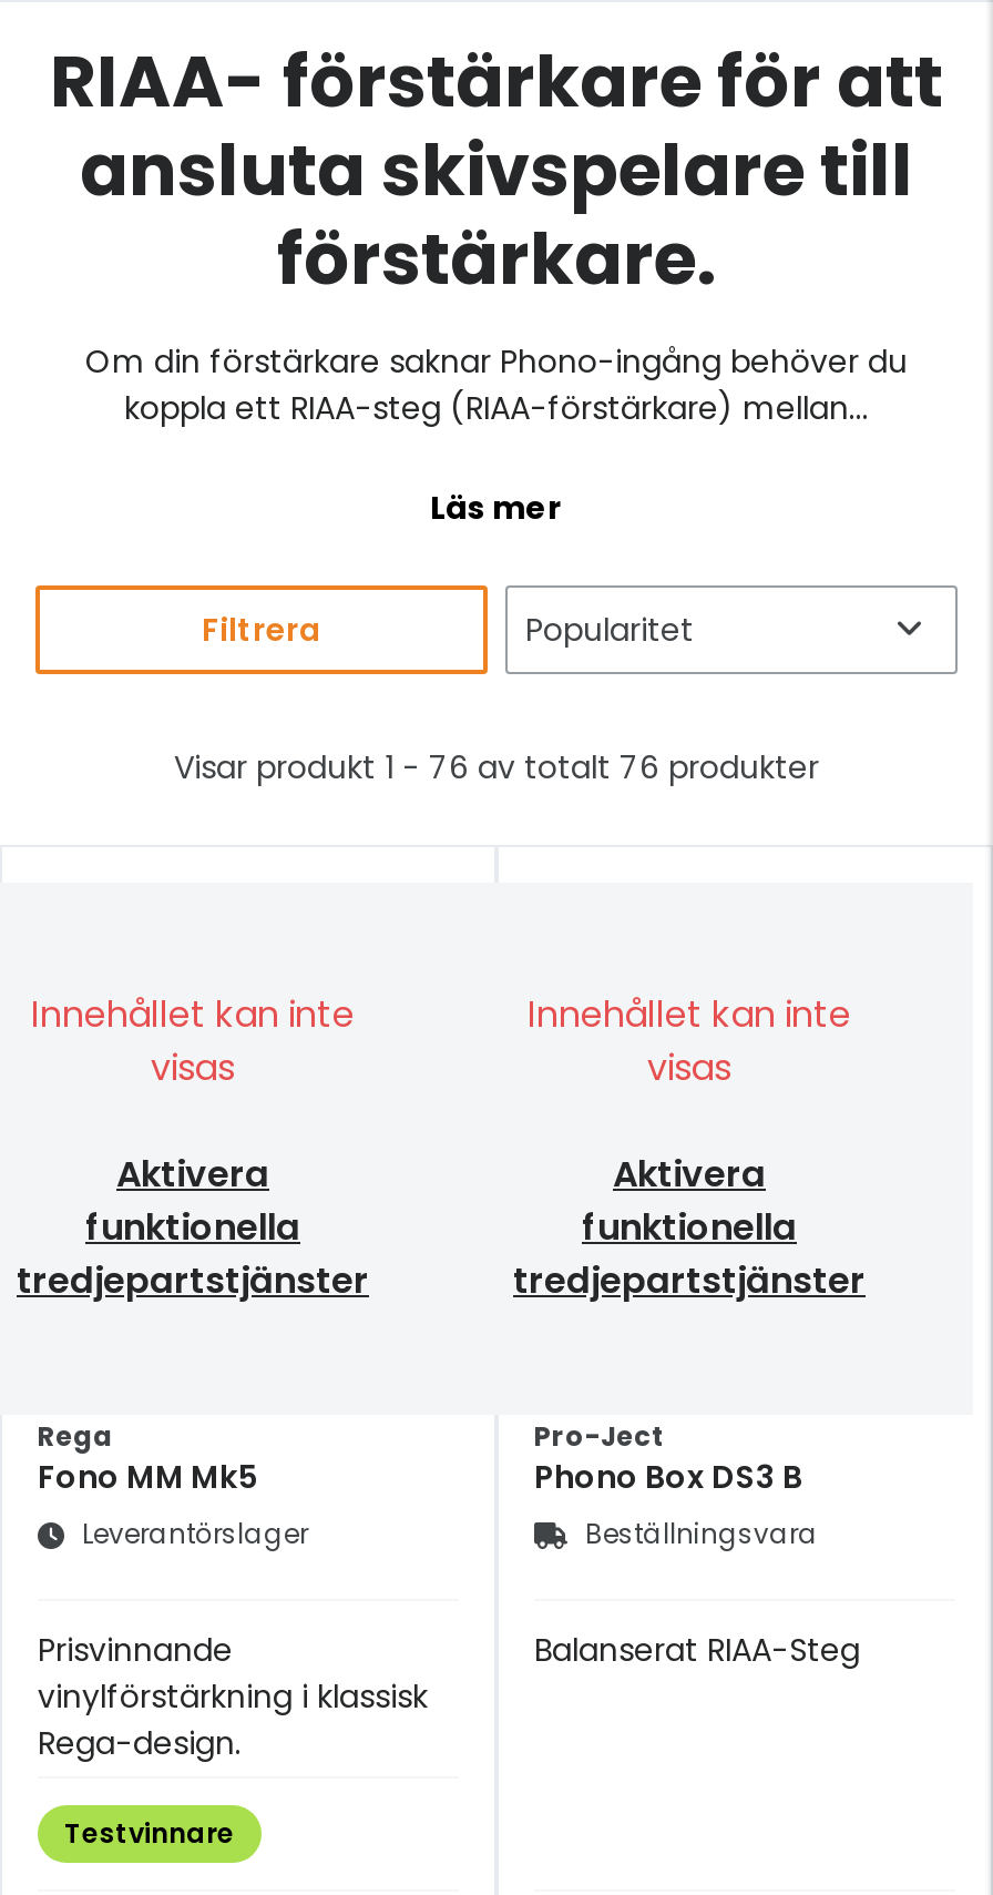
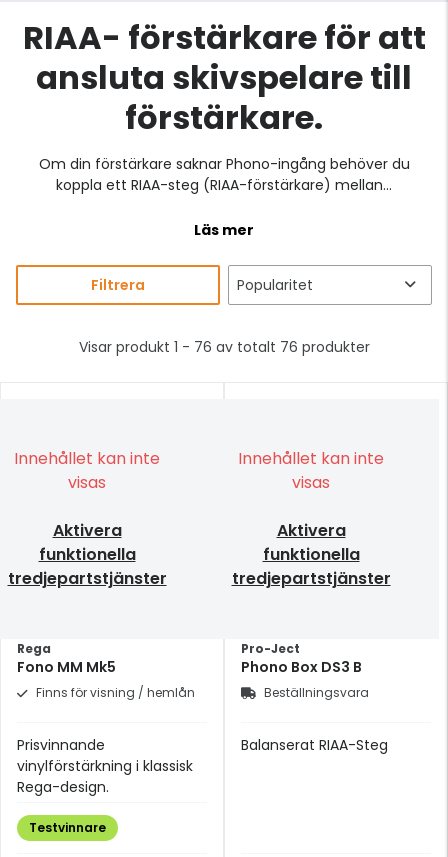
[82,1515,308,1552] Leverantörslager -> [36,684,195,701] Finns för visning / hemlån

